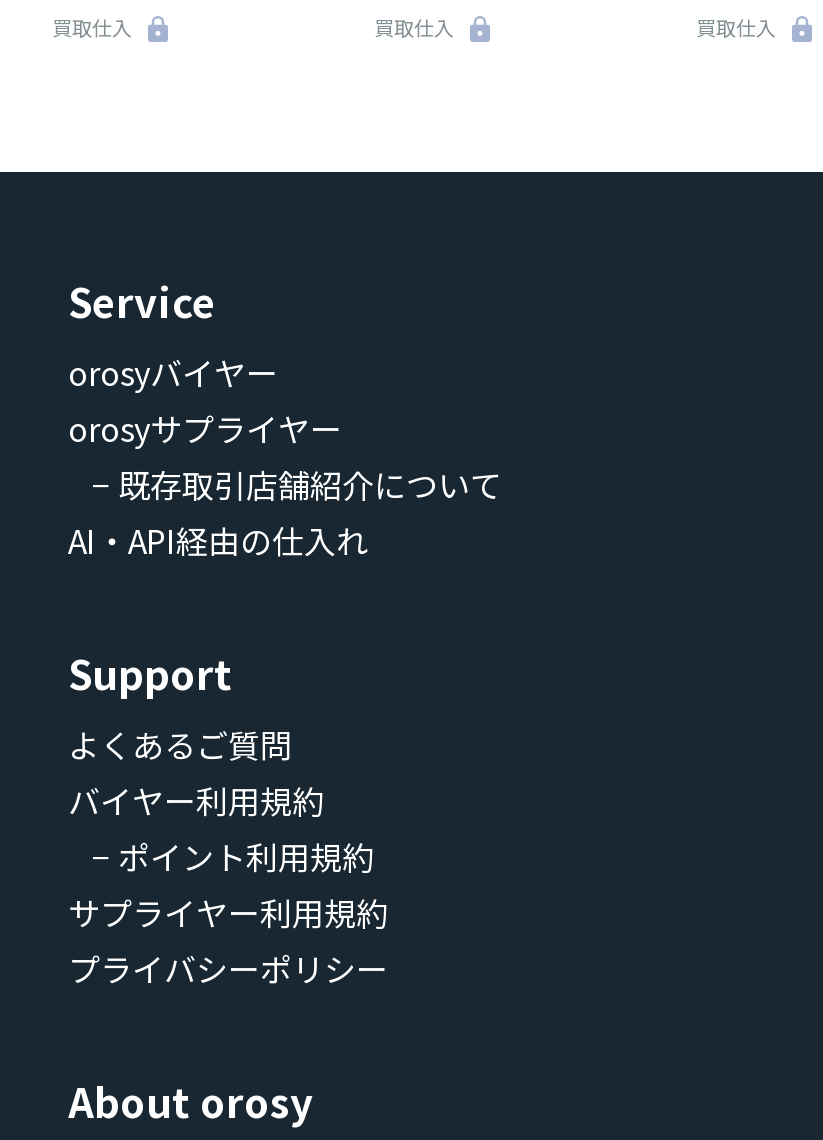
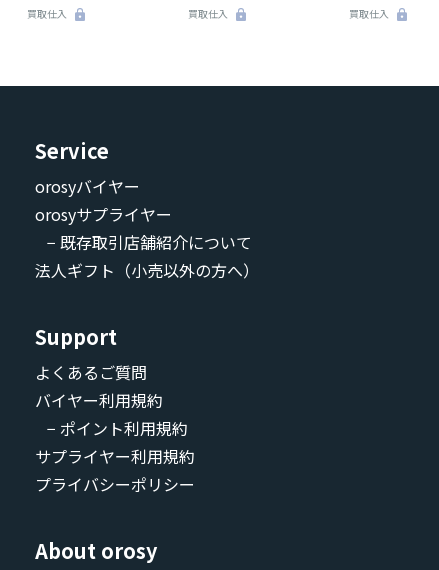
[68,515,368,563] AI・API経由の仕入れ -> [35,258,259,282] 法人ギフト（小売以外の方へ）

